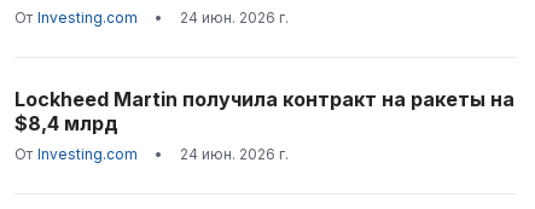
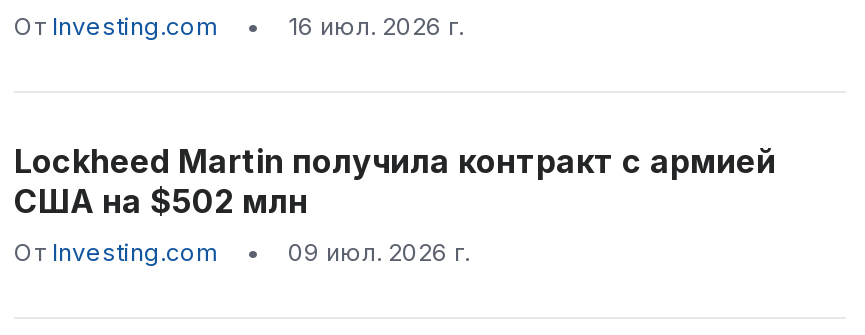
[180,8,289,26] 24 июн. 2026 г. -> [288,11,464,41] 16 июл. 2026 г.
[14,87,514,135] Lockheed Martin получила контракт на ракеты на | $8,4 млрд -> [14,141,776,221] Lockheed Martin получила контракт с армией | США на $502 млн
[180,145,289,163] 24 июн. 2026 г. -> [288,237,470,267] 09 июл. 2026 г.

